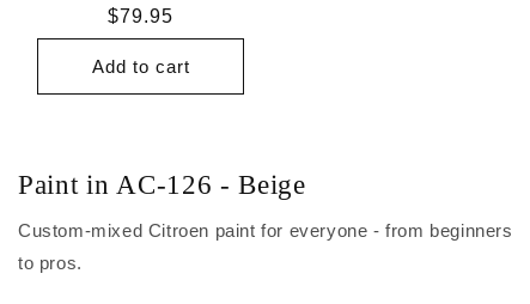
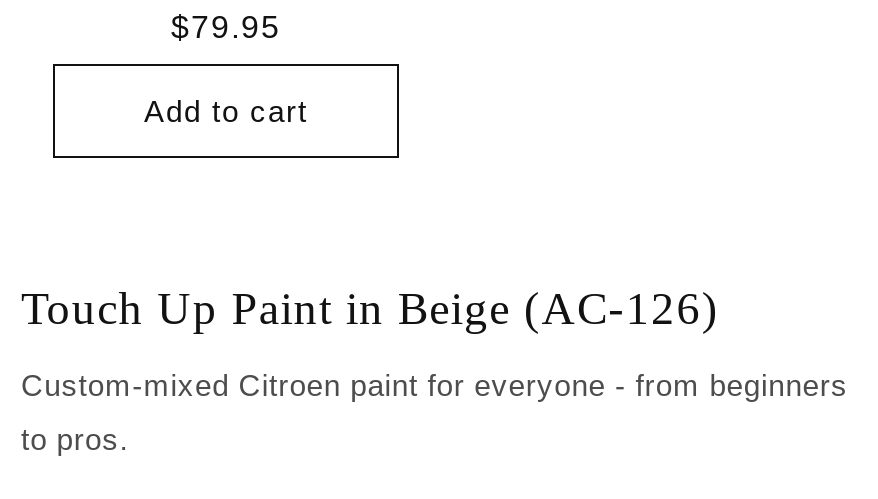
[18,170,306,200] Paint in AC-126 - Beige -> [21,284,719,334] Touch Up Paint in Beige (AC-126)

